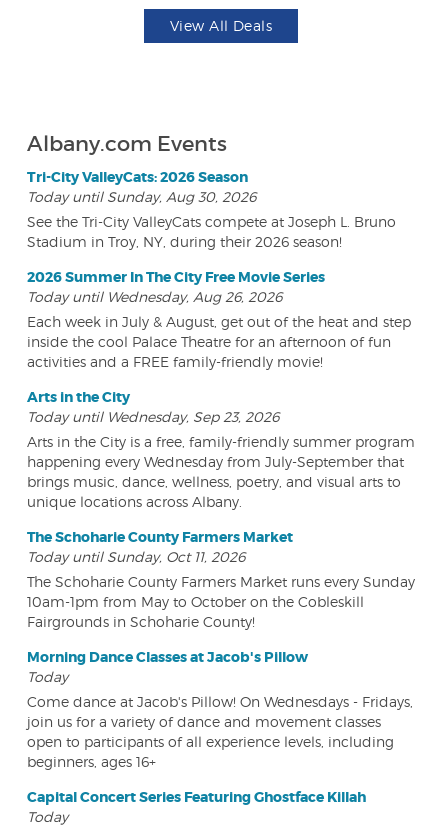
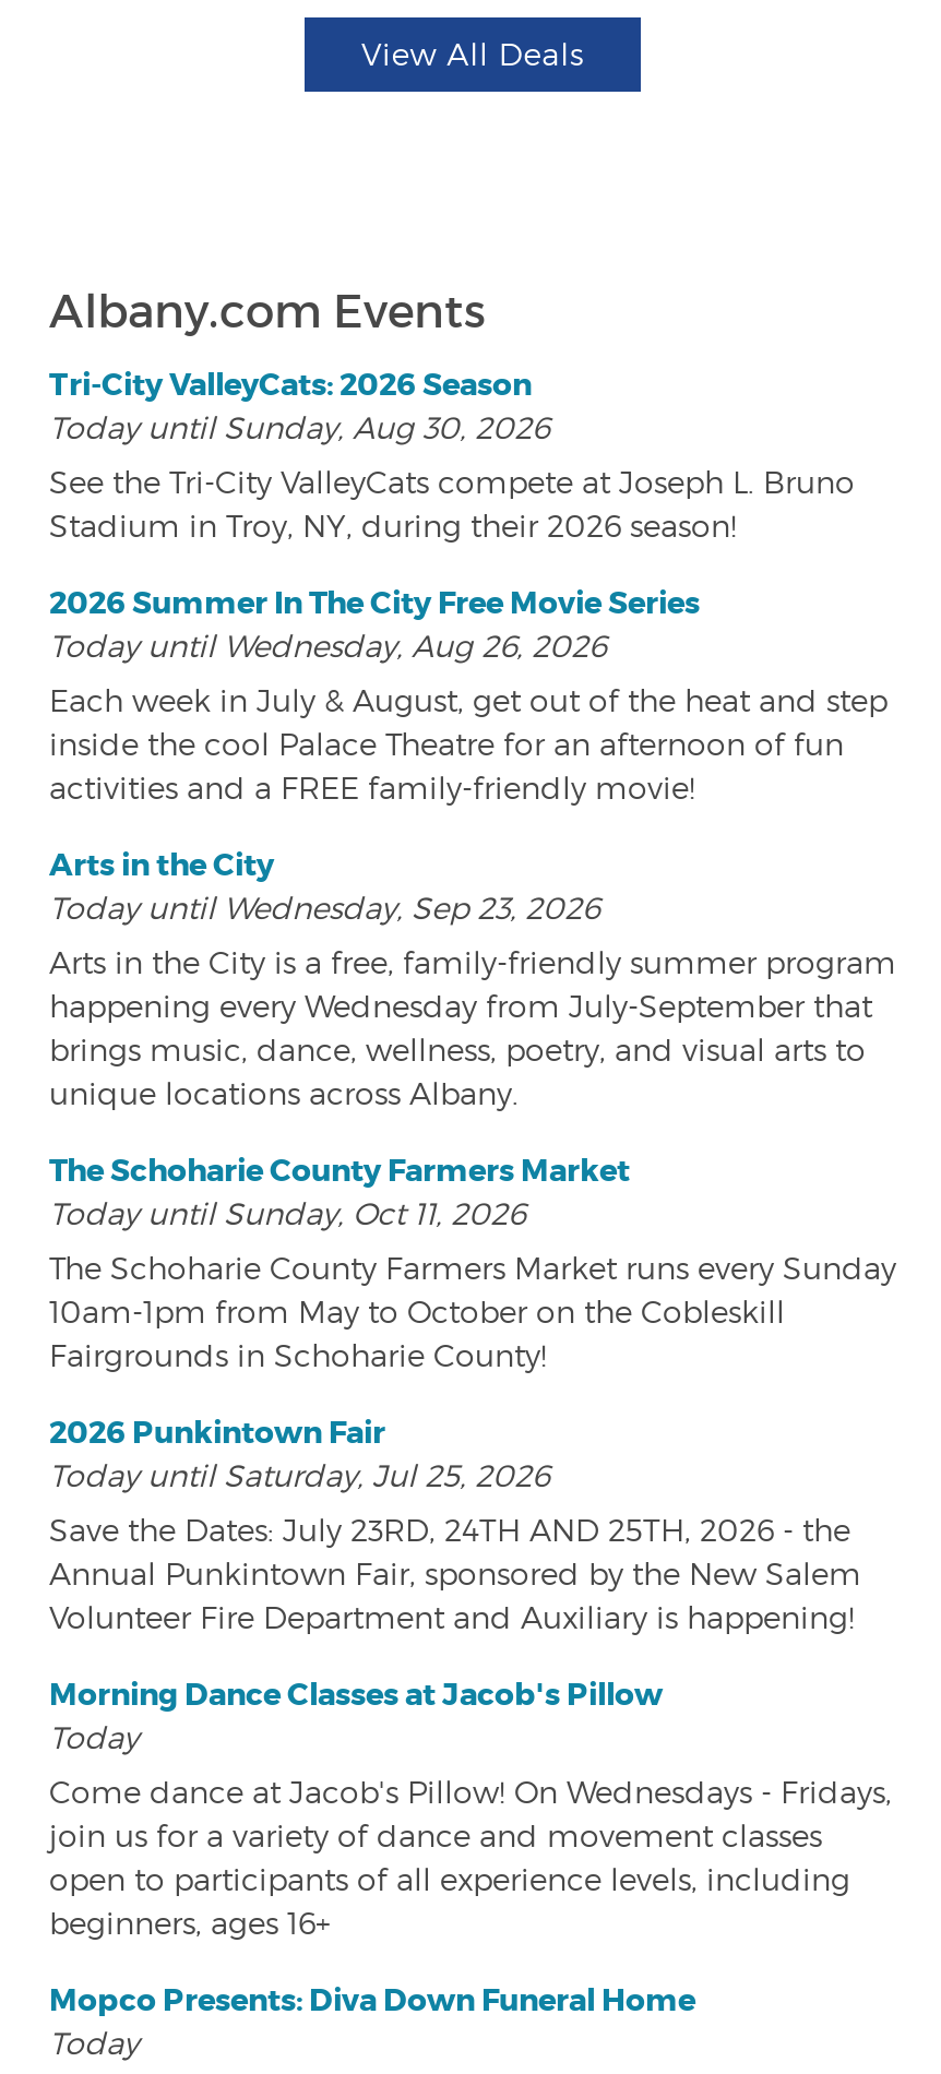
none -> [49,1413,861,1636] 2026 Punkintown Fair | Today until Saturday, Jul 25, 2026 | Save the Dates: July 23RD, 24TH AND 25TH, 2026 - the | Annual Punkintown Fair, sponsored by the New Salem | Volunteer Fire Department and Auxiliary is happening!
[27,788,366,806] Capital Concert Series Featuring Ghostface Killah -> [49,1981,695,2020] Mopco Presents: Diva Down Funeral Home

